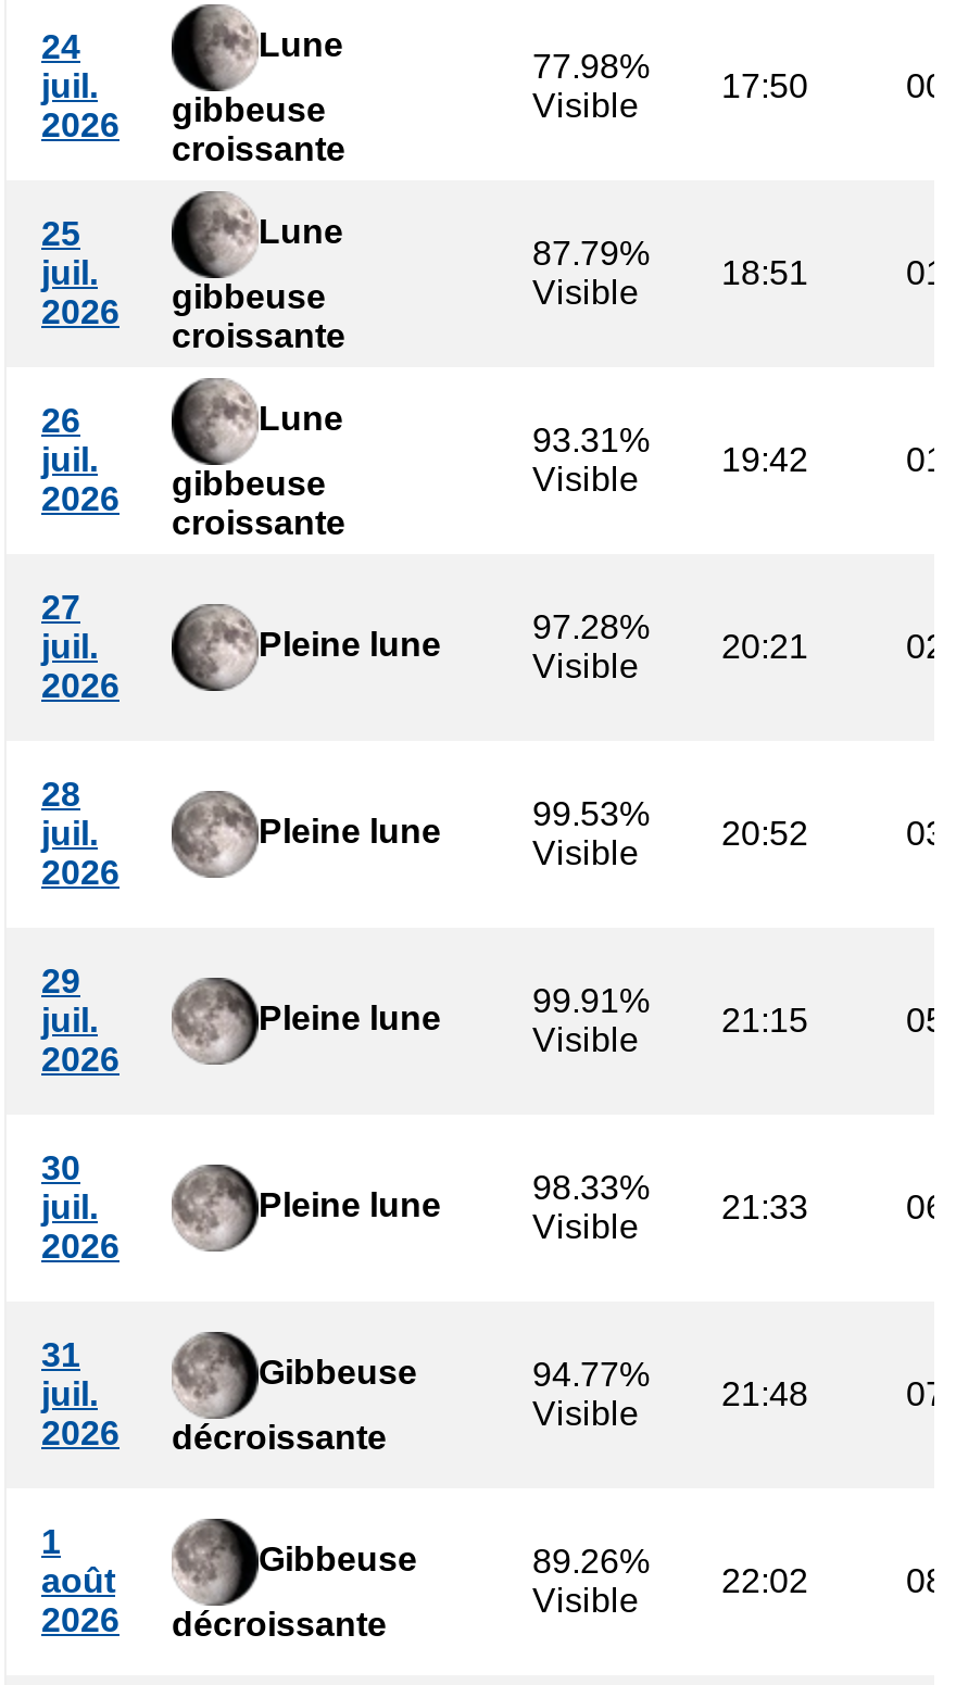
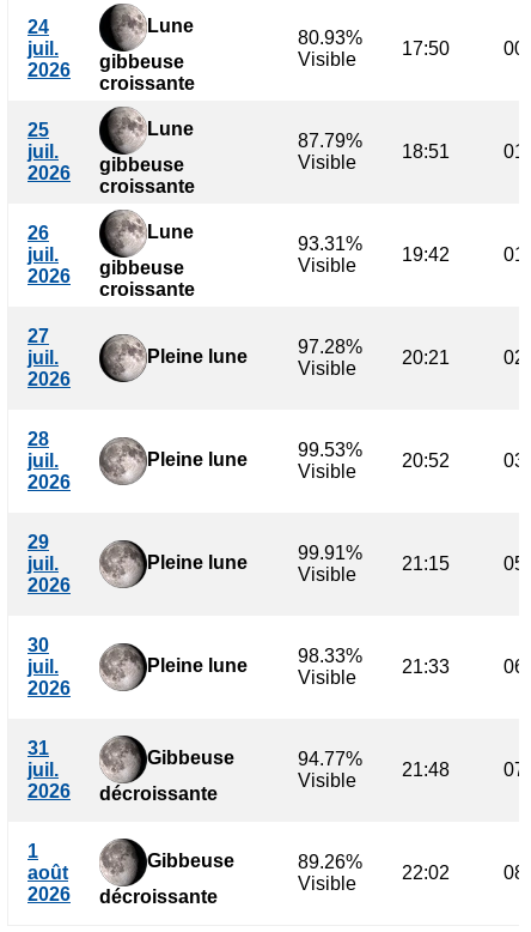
[532,48,650,85] 77.98% -> [298,28,362,48] 80.93%

